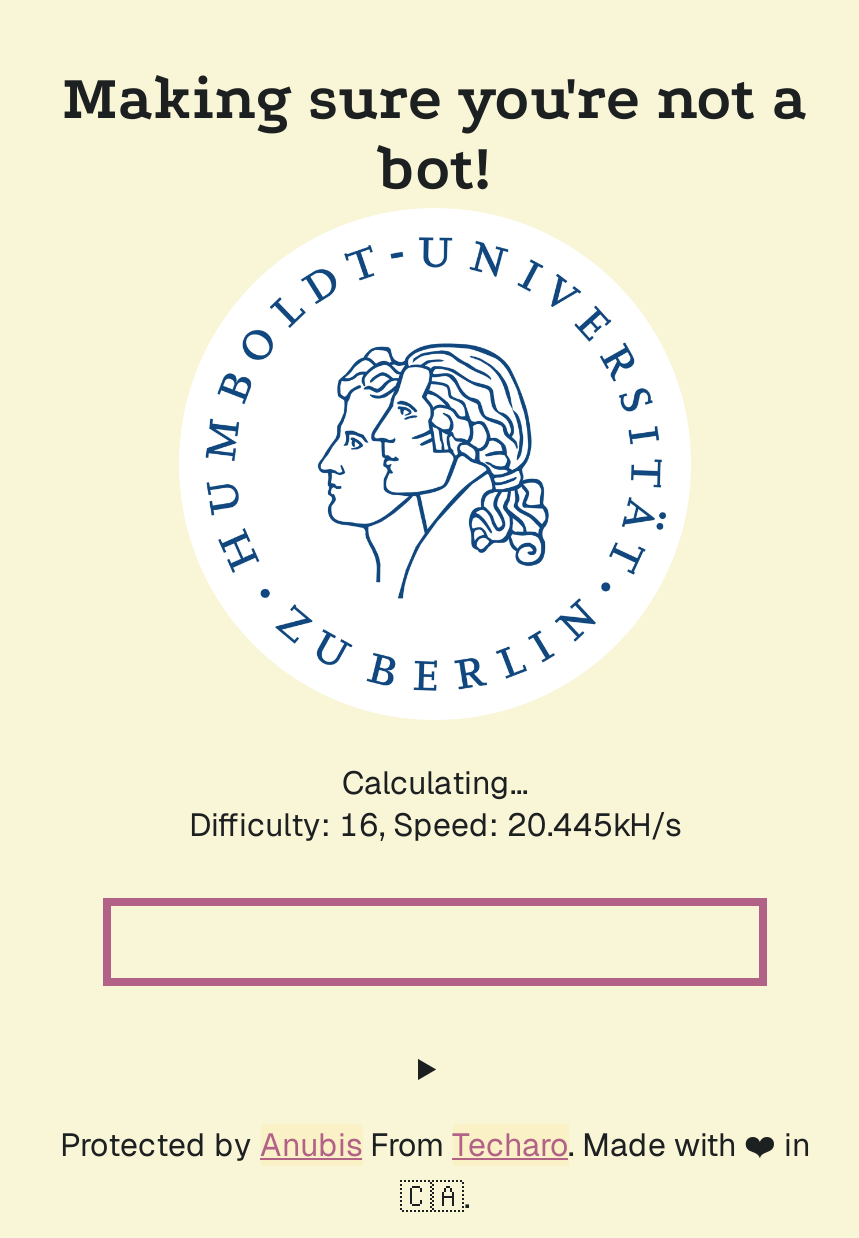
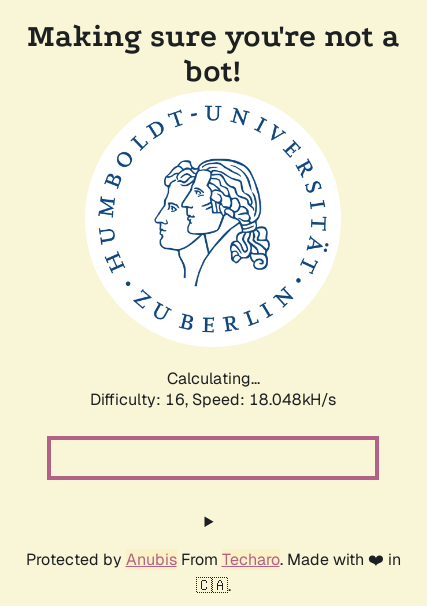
[189,804,681,846] Difficulty: 16, Speed: 20.445kH/s -> [90,389,336,410] Difficulty: 16, Speed: 18.048kH/s

